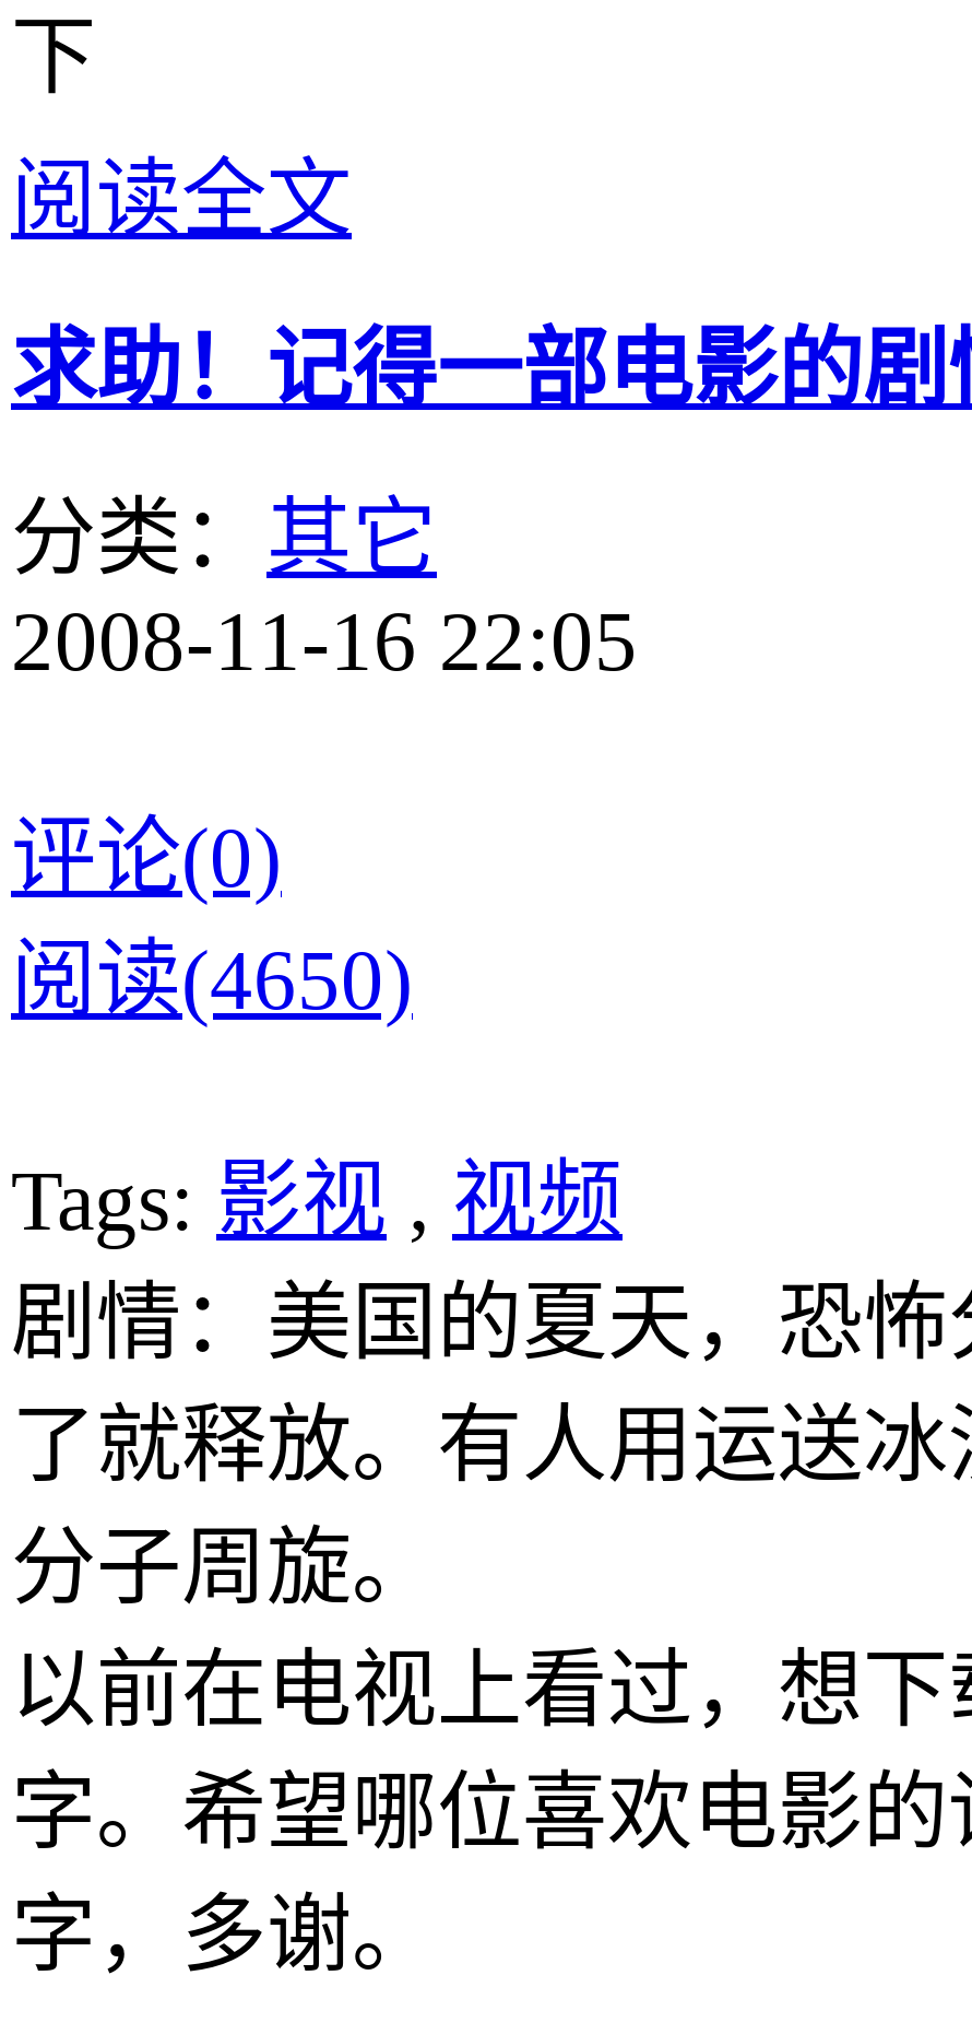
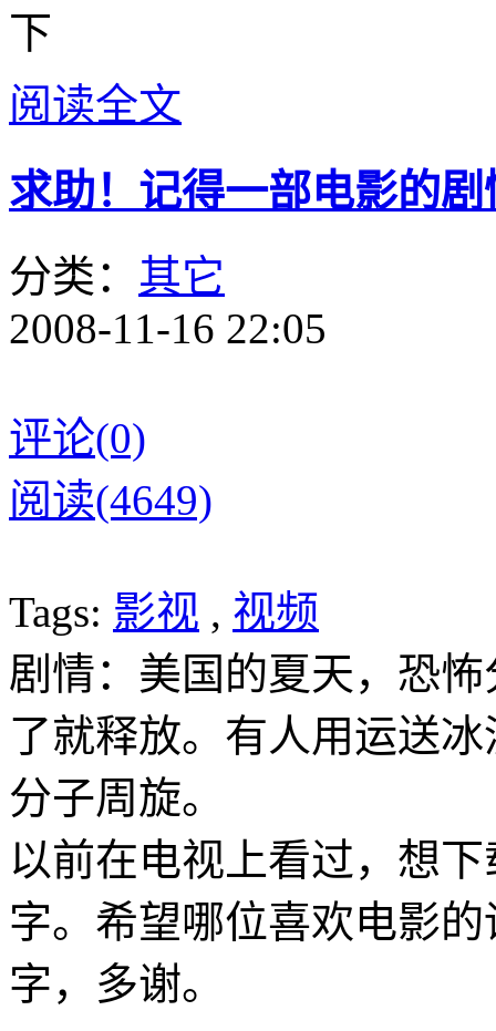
[11,932,413,1026] 阅读(4650) -> [9,476,213,524] 阅读(4649)

